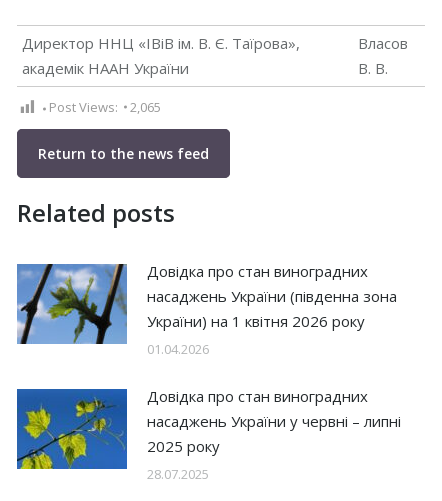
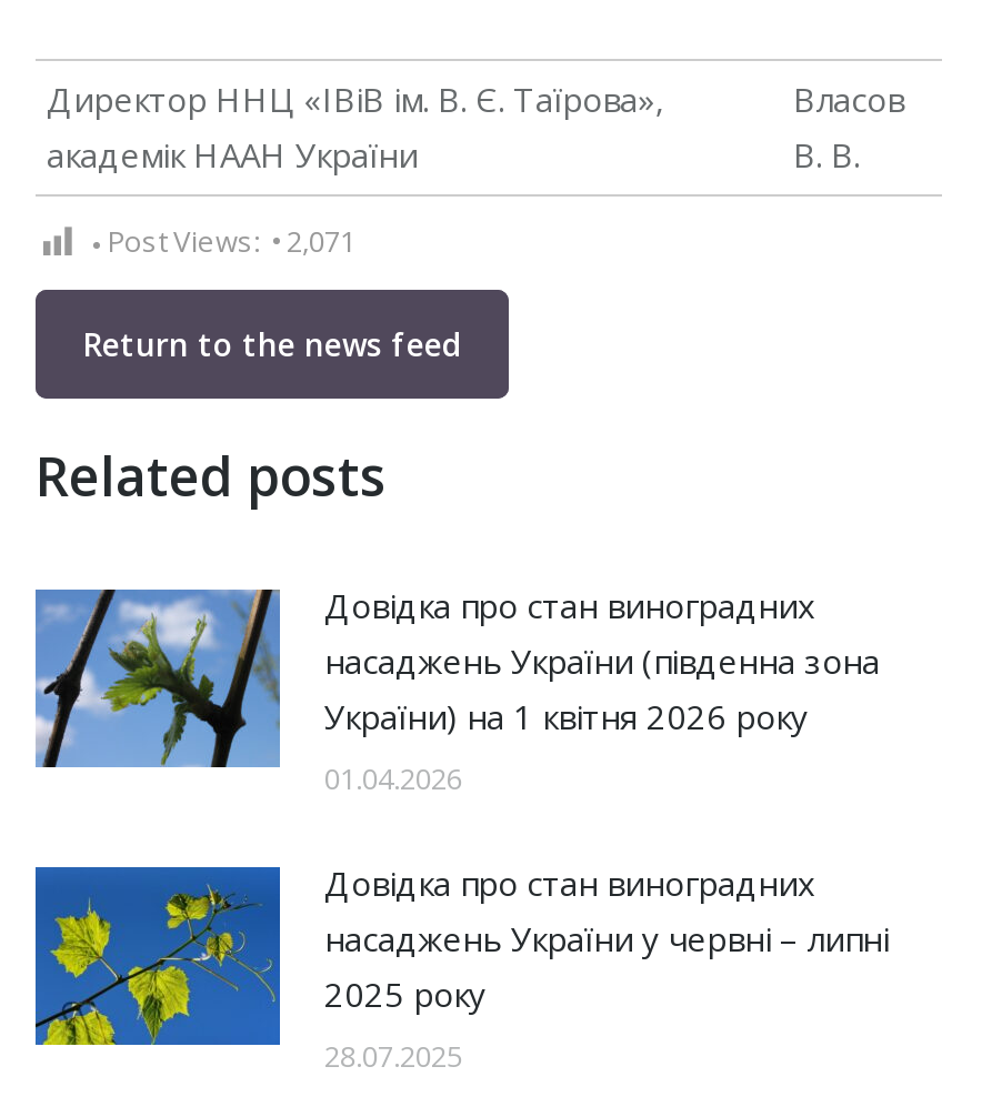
[49,98,161,116] Post Views: 2,065 -> [107,221,355,261] Post Views: 2,071

